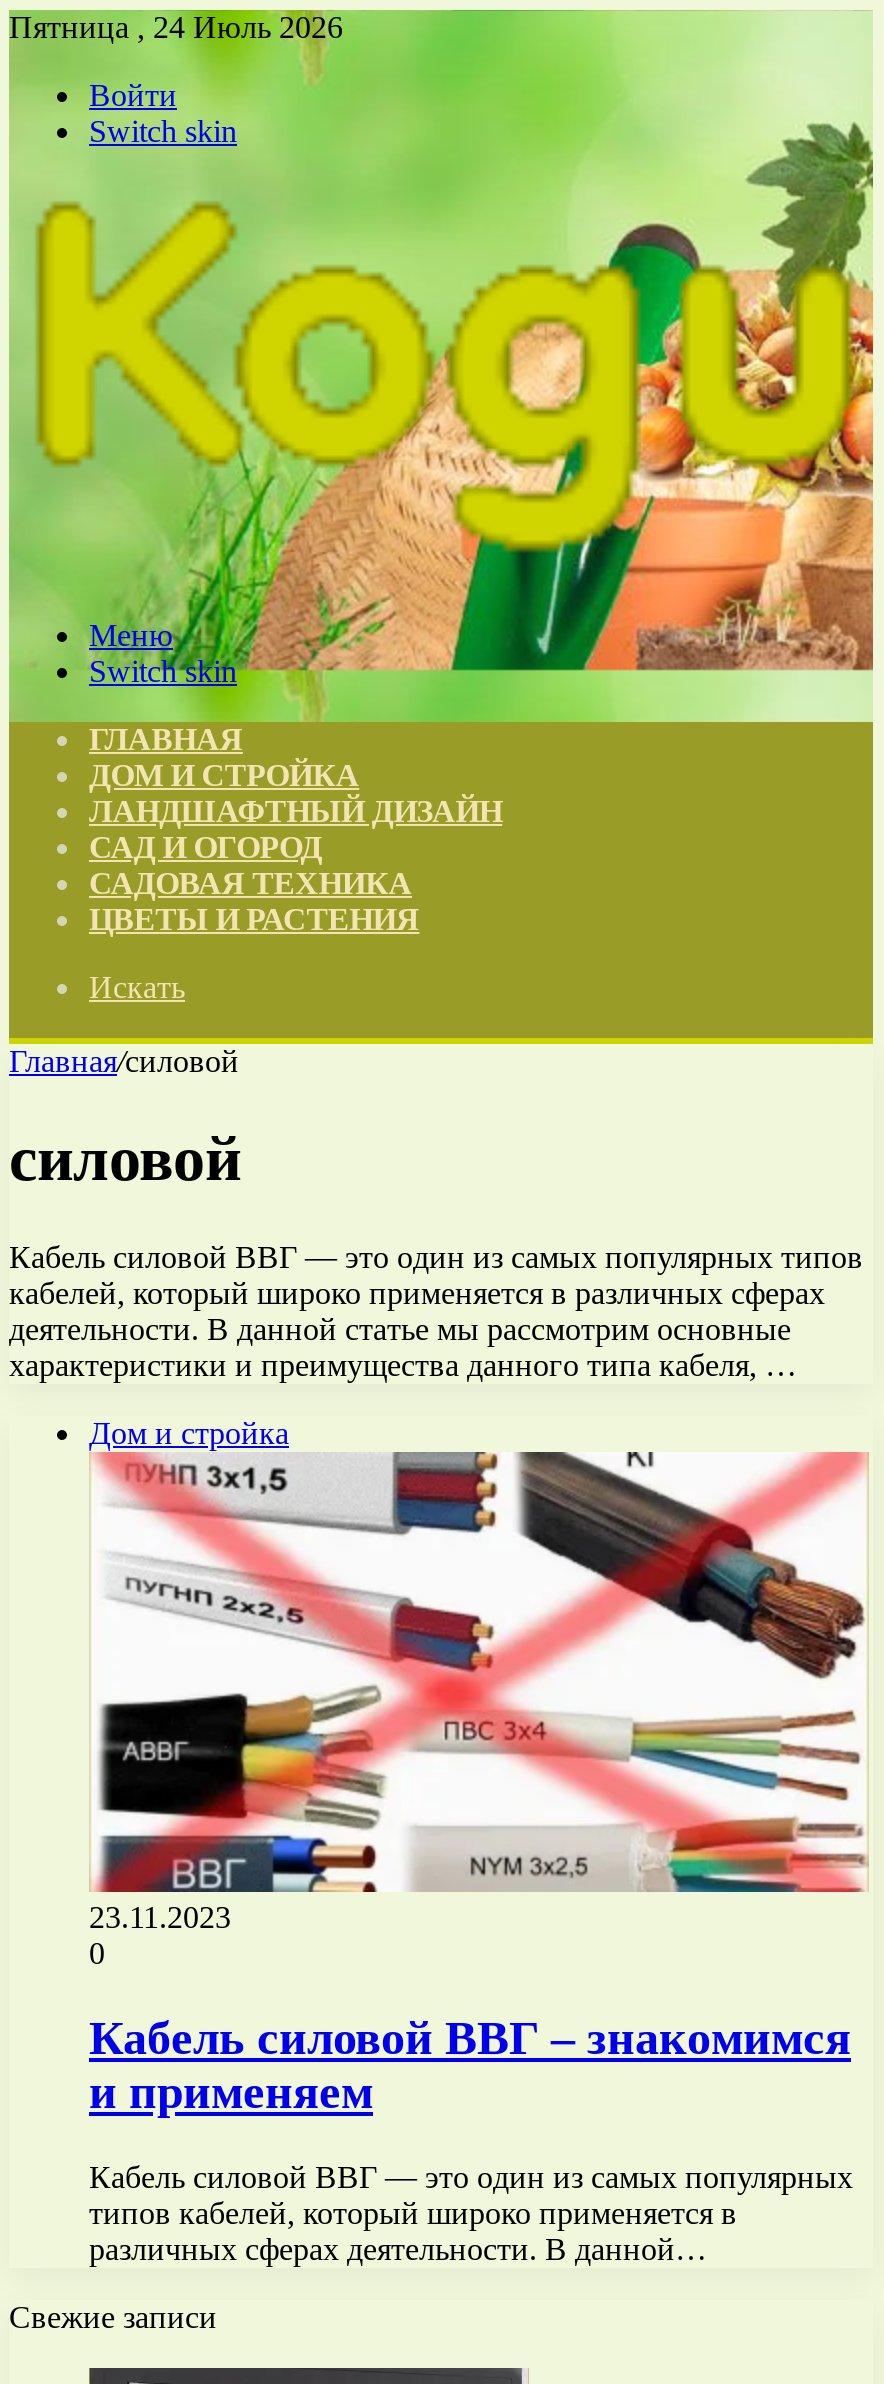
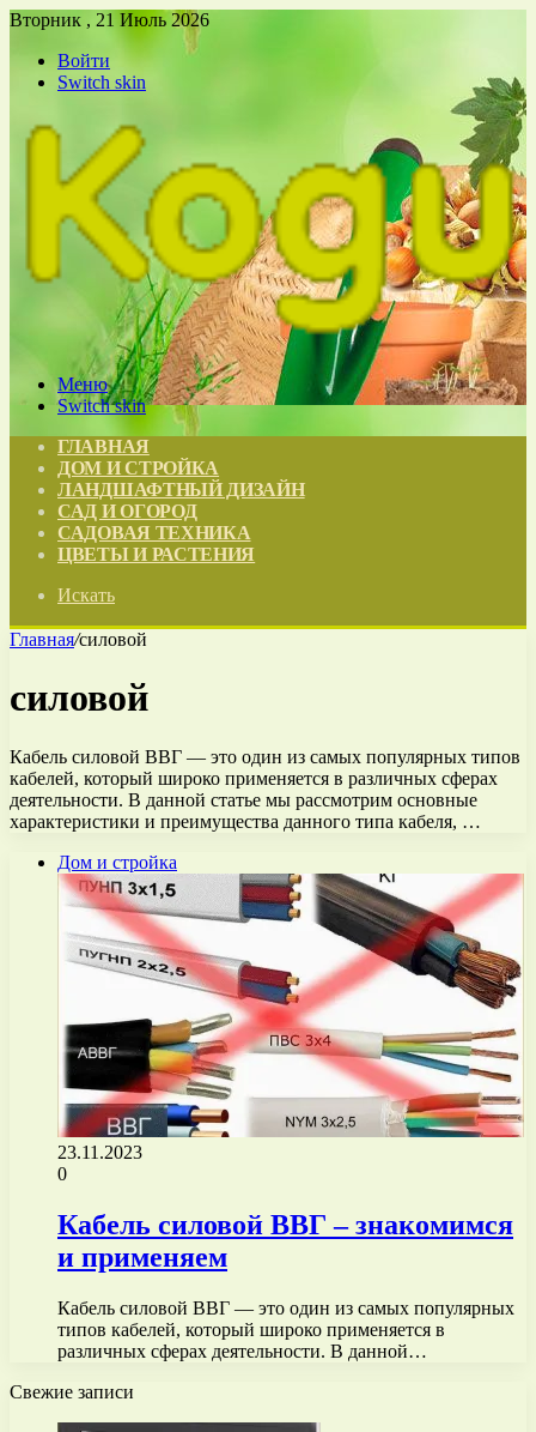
[9,10,343,44] Пятница , 24 Июль 2026 -> [10,10,209,30] Вторник , 21 Июль 2026

